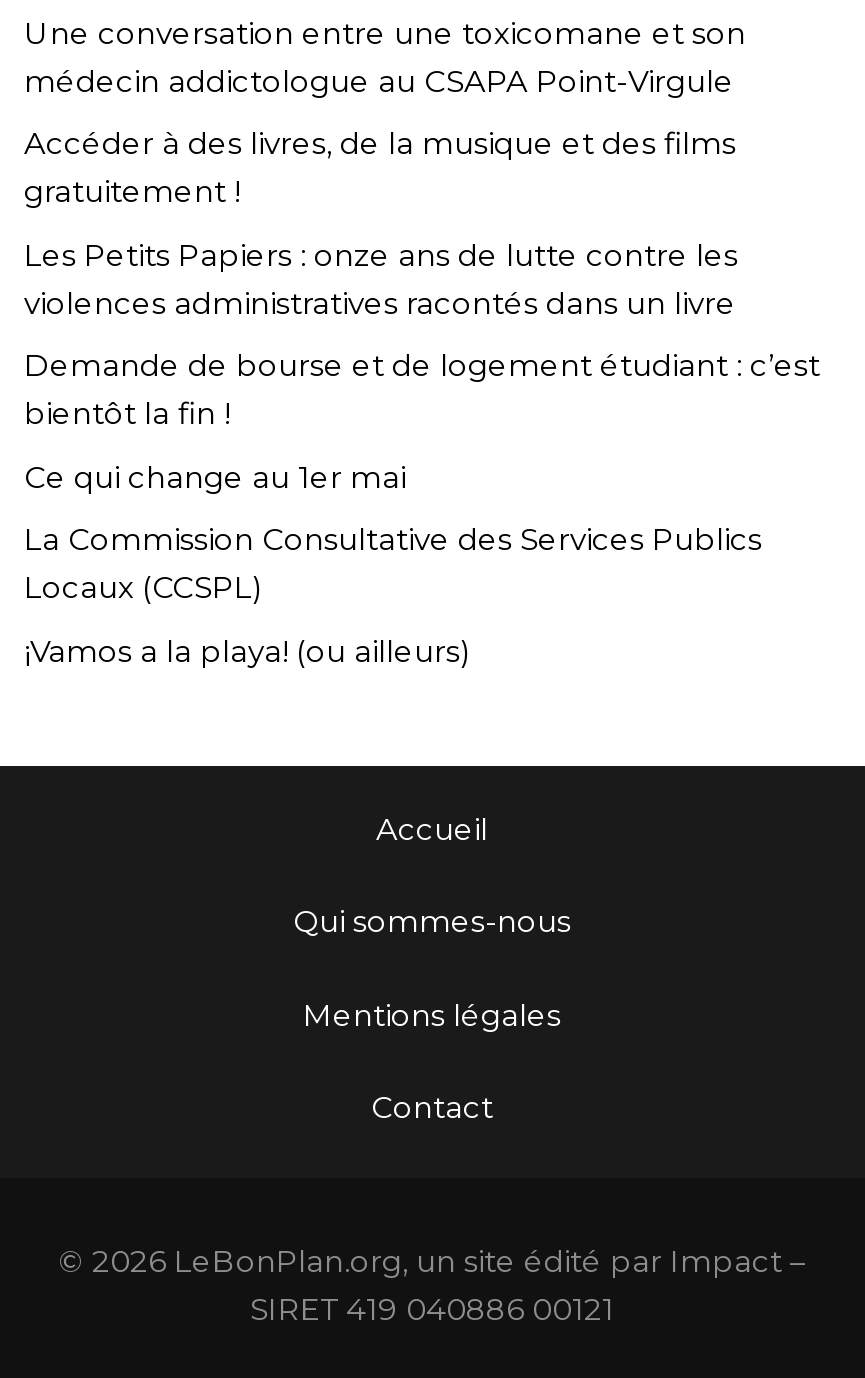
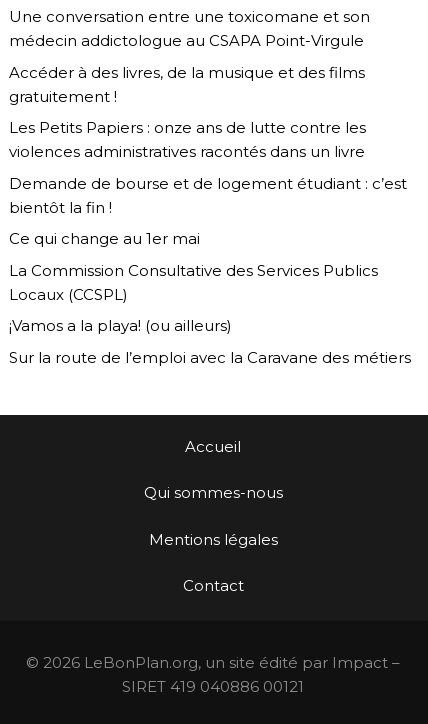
none -> [9,348,411,367] Sur la route de l’emploi avec la Caravane des métiers

